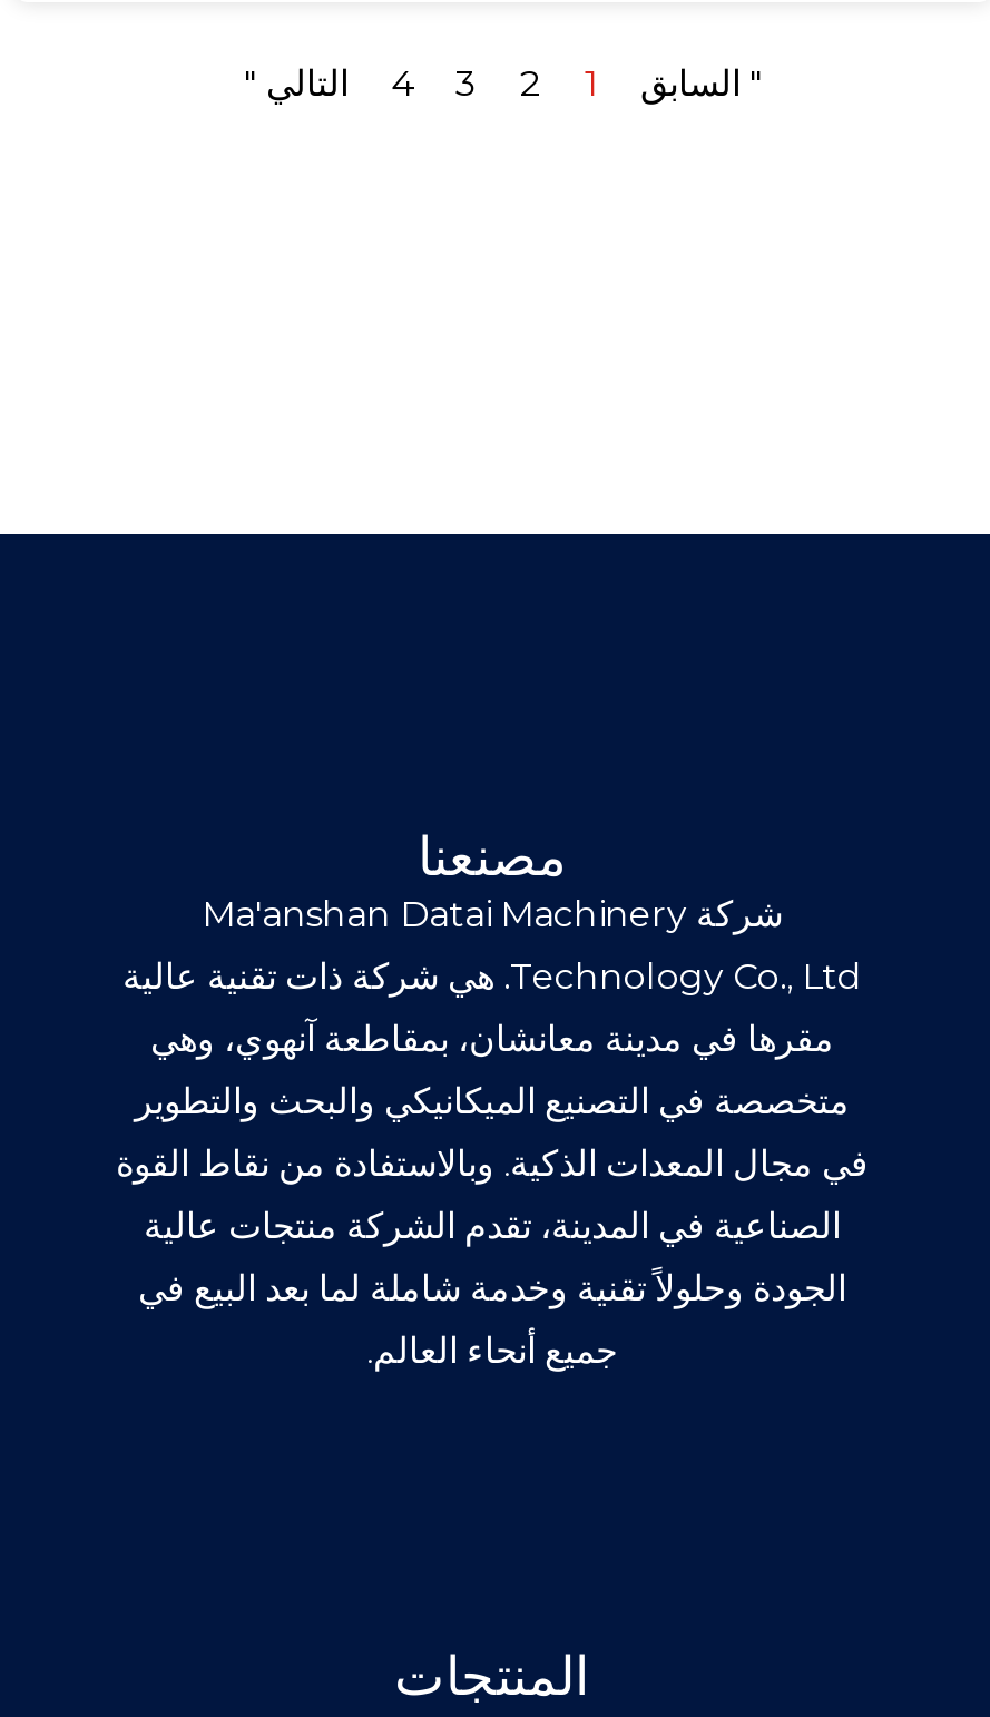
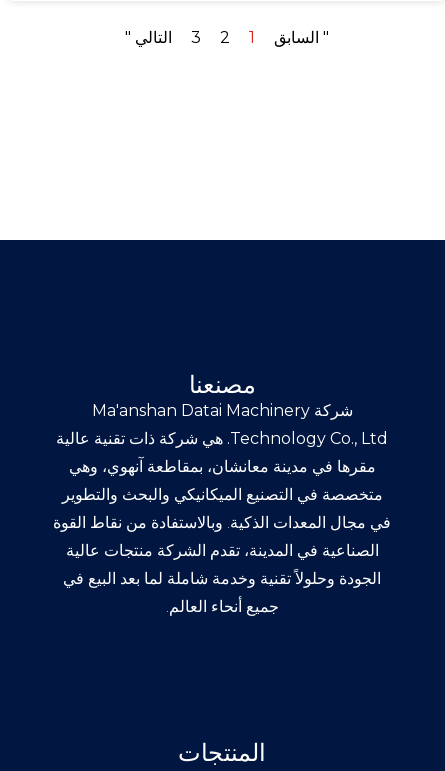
[391,62,413,105] 4 -> none

